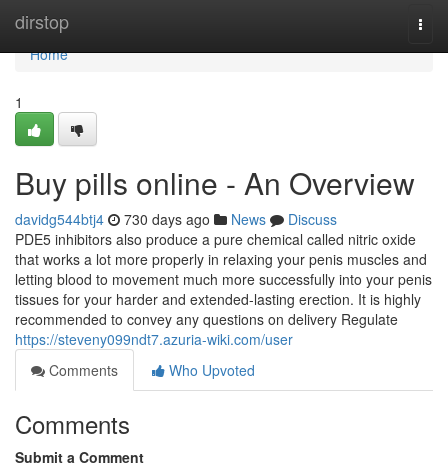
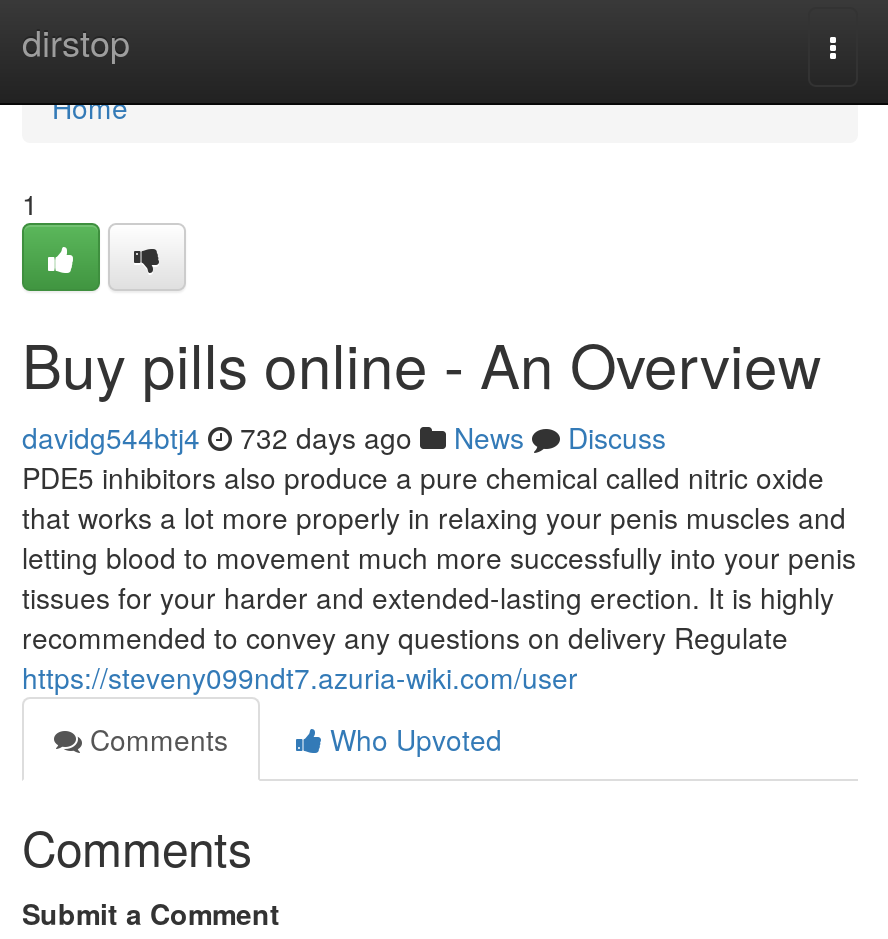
[15,209,337,229] davidg544btj4 730 days ago News Discuss -> [22,417,666,457] davidg544btj4 732 days ago News Discuss

